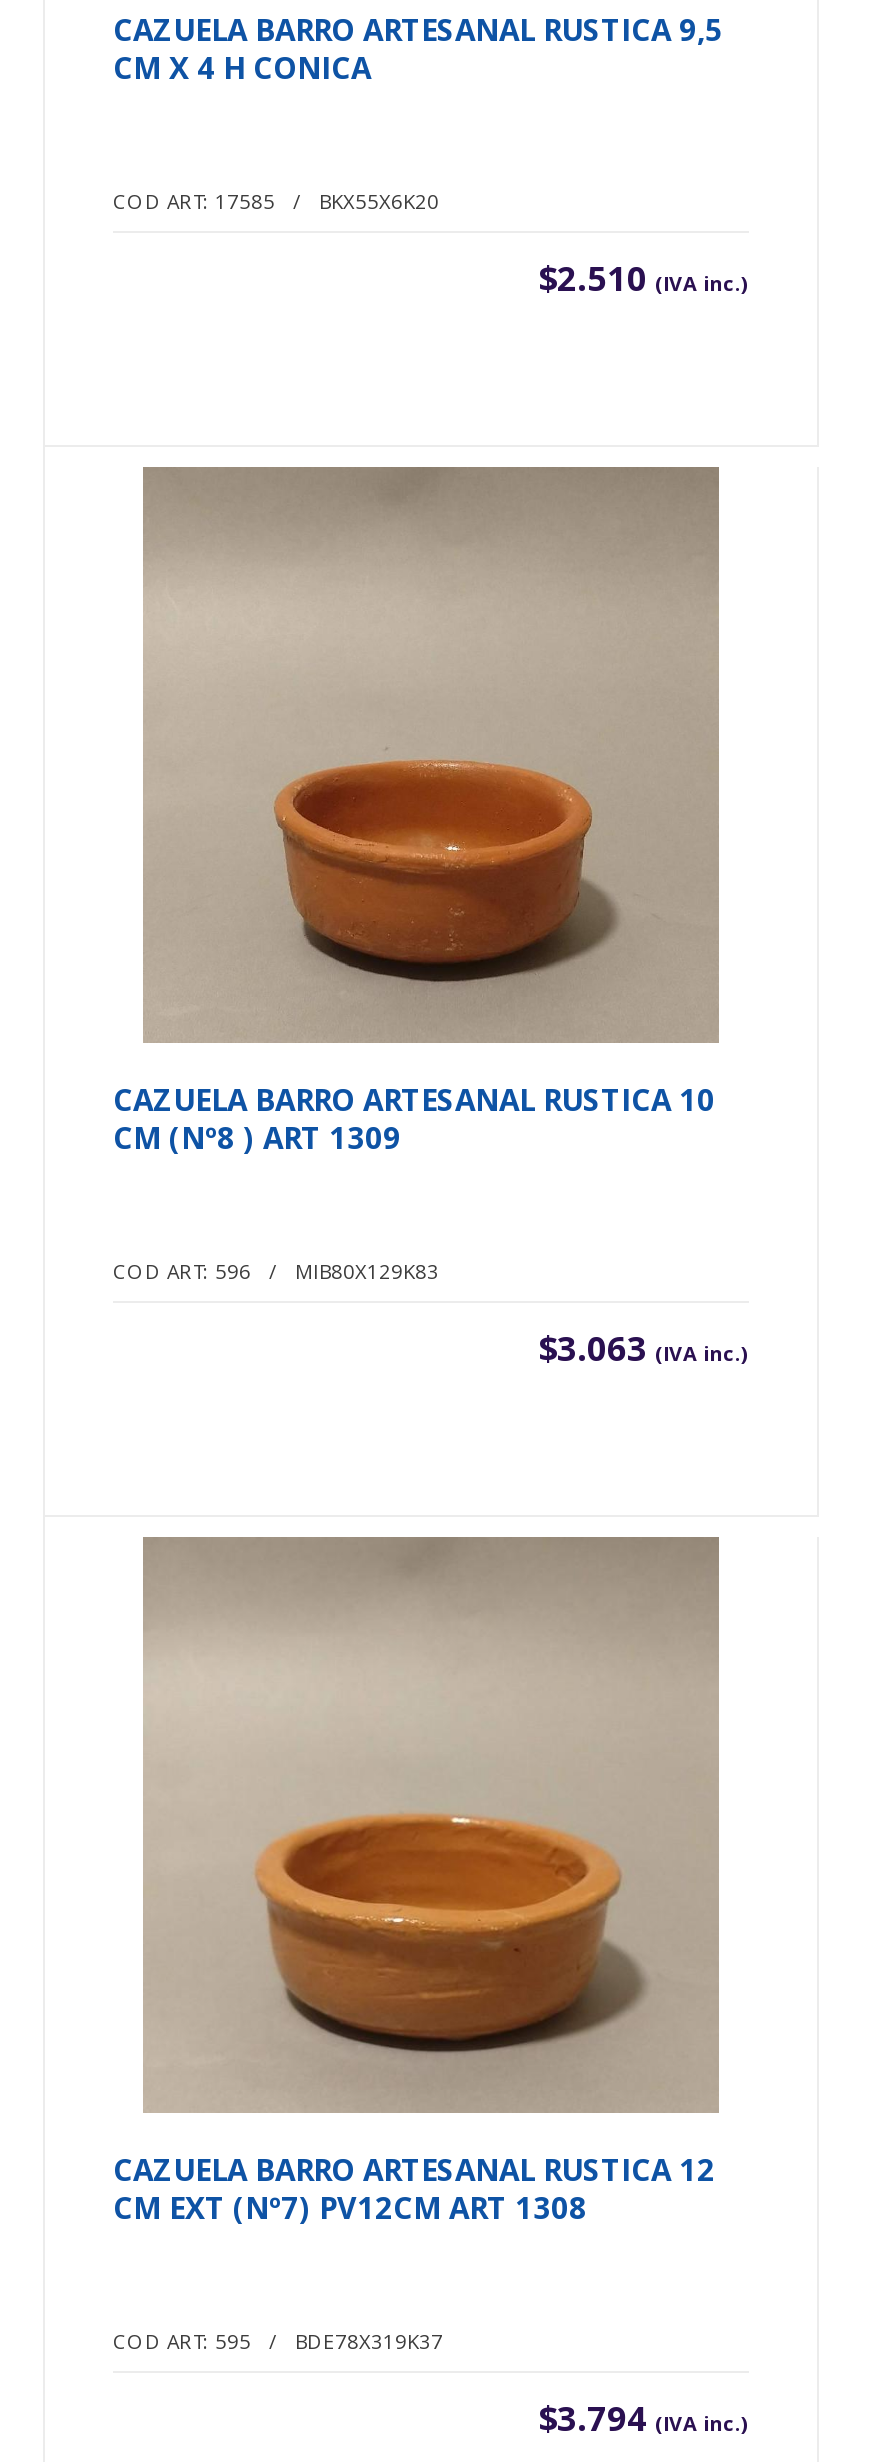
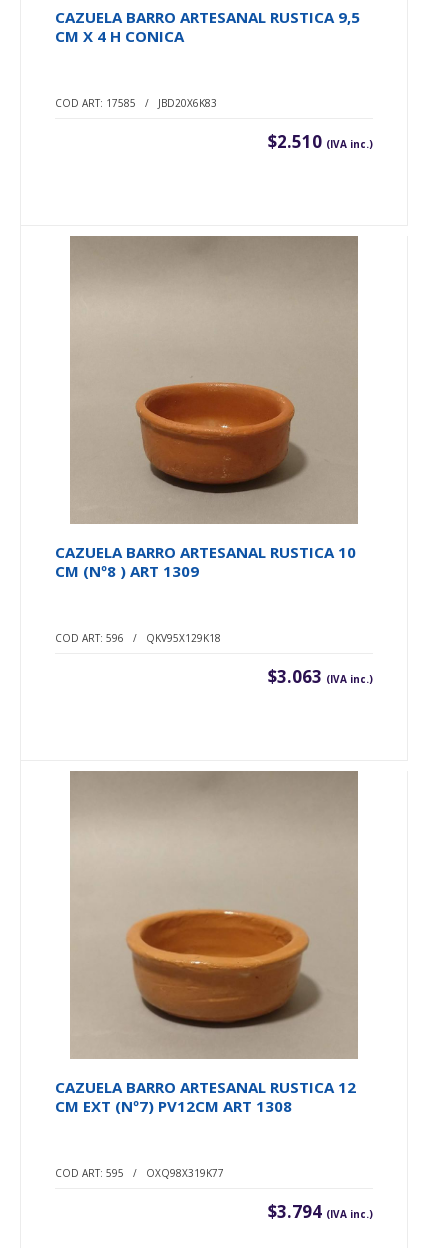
[113,186,439,214] COD ART: 17585 / BKX55X6K20 -> [55,96,217,110] COD ART: 17585 / JBD20X6K83
[113,1256,439,1284] COD ART: 596 / MIB80X129K83 -> [55,631,221,645] COD ART: 596 / QKV95X129K18
[113,2326,443,2354] COD ART: 595 / BDE78X319K37 -> [55,1166,224,1180] COD ART: 595 / OXQ98X319K77

